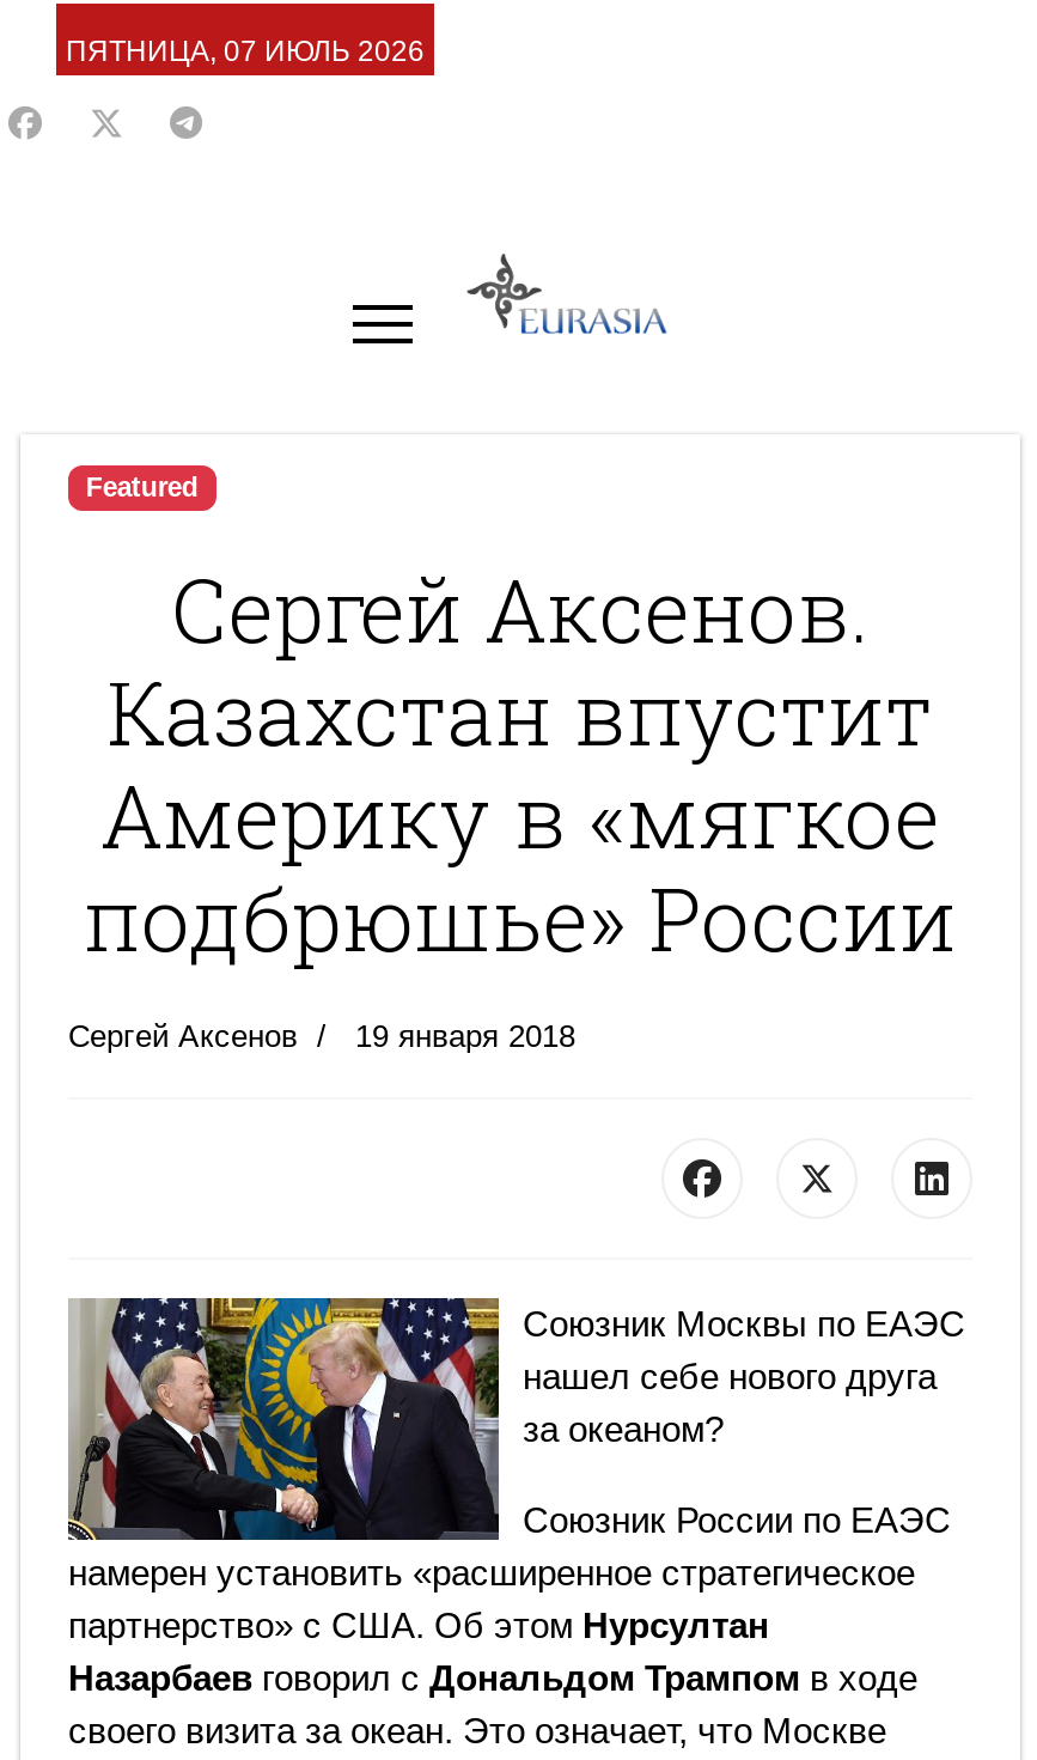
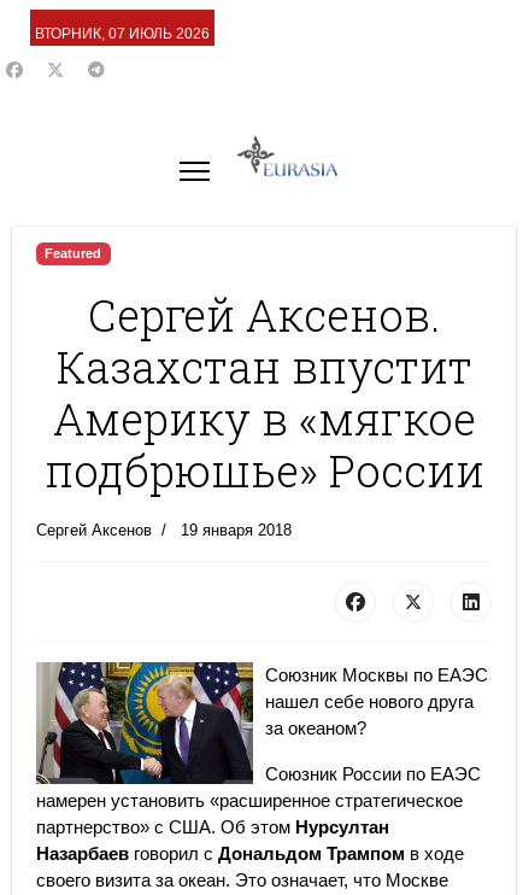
[66,35,425,68] ПЯТНИЦА, 07 ИЮЛЬ 2026 -> [35,25,210,42] ВТОРНИК, 07 ИЮЛЬ 2026

